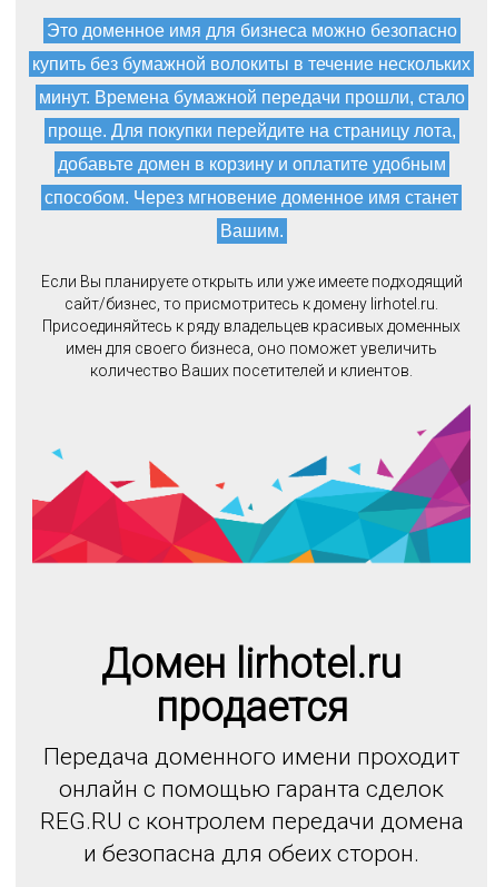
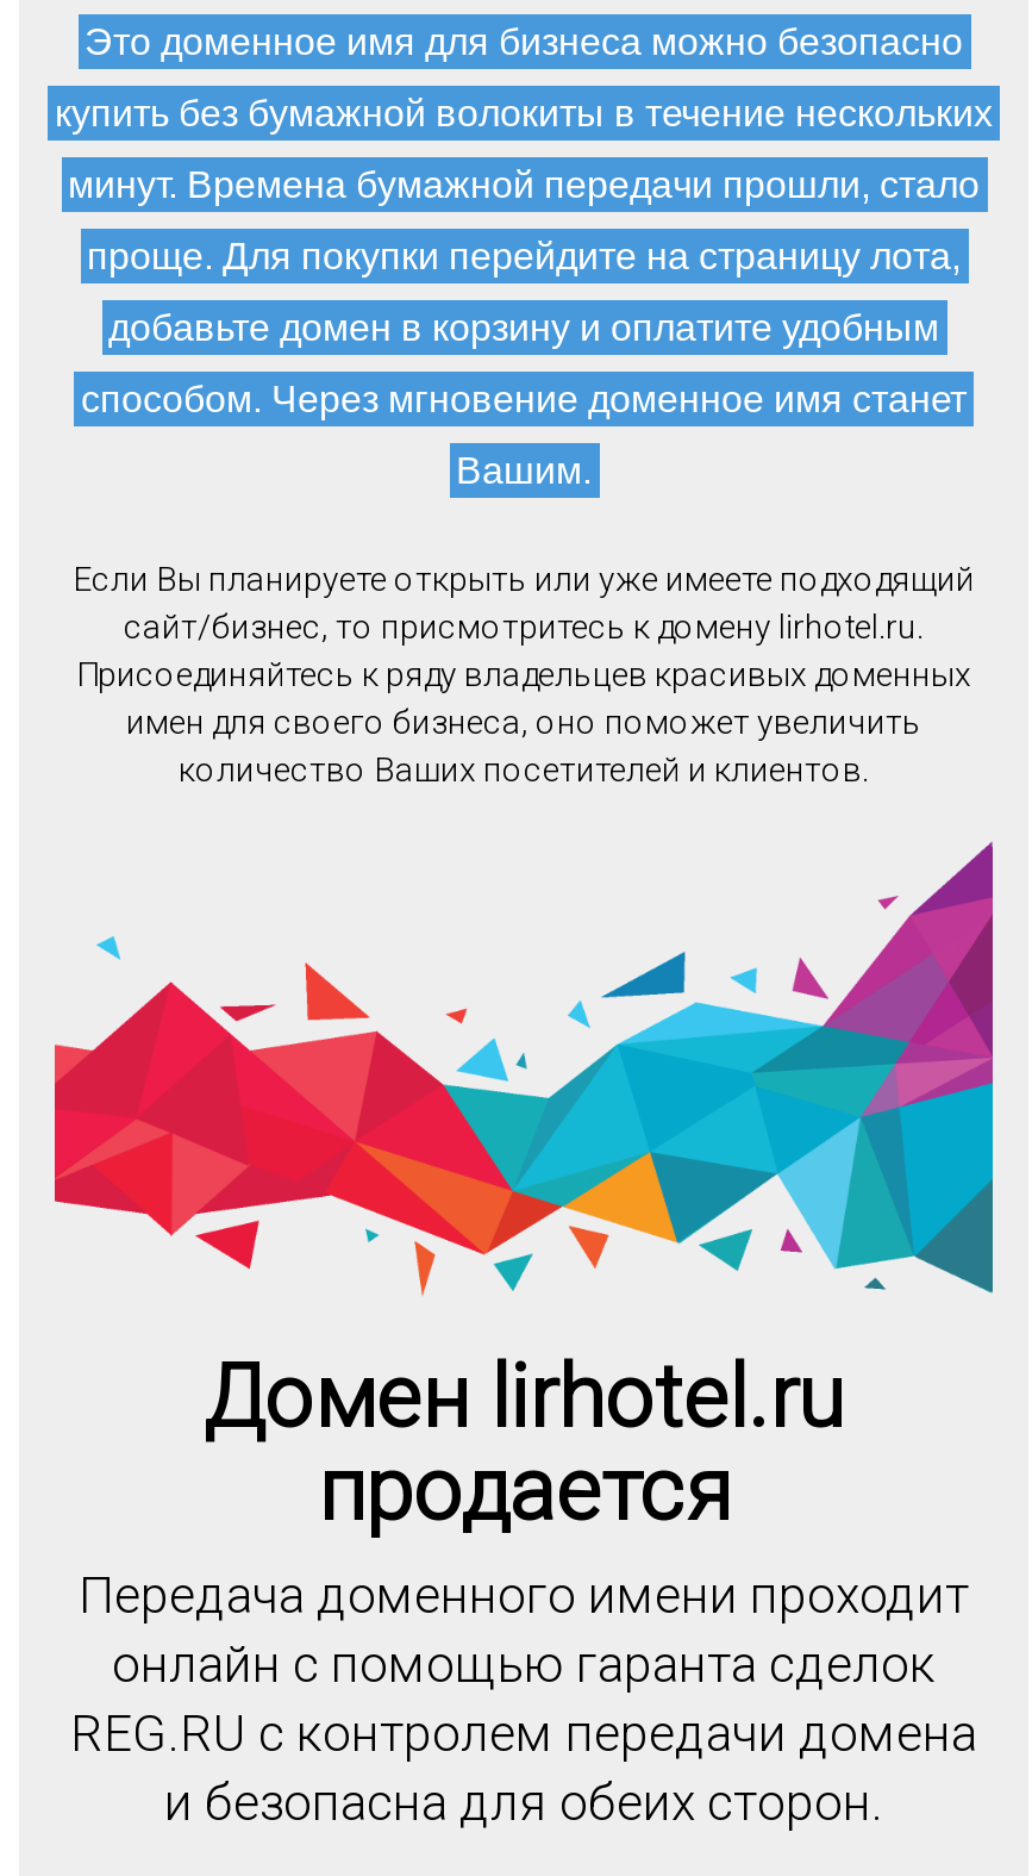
none -> [52,1179,762,1296] [image]
none -> [778,1182,995,1294] [image]

